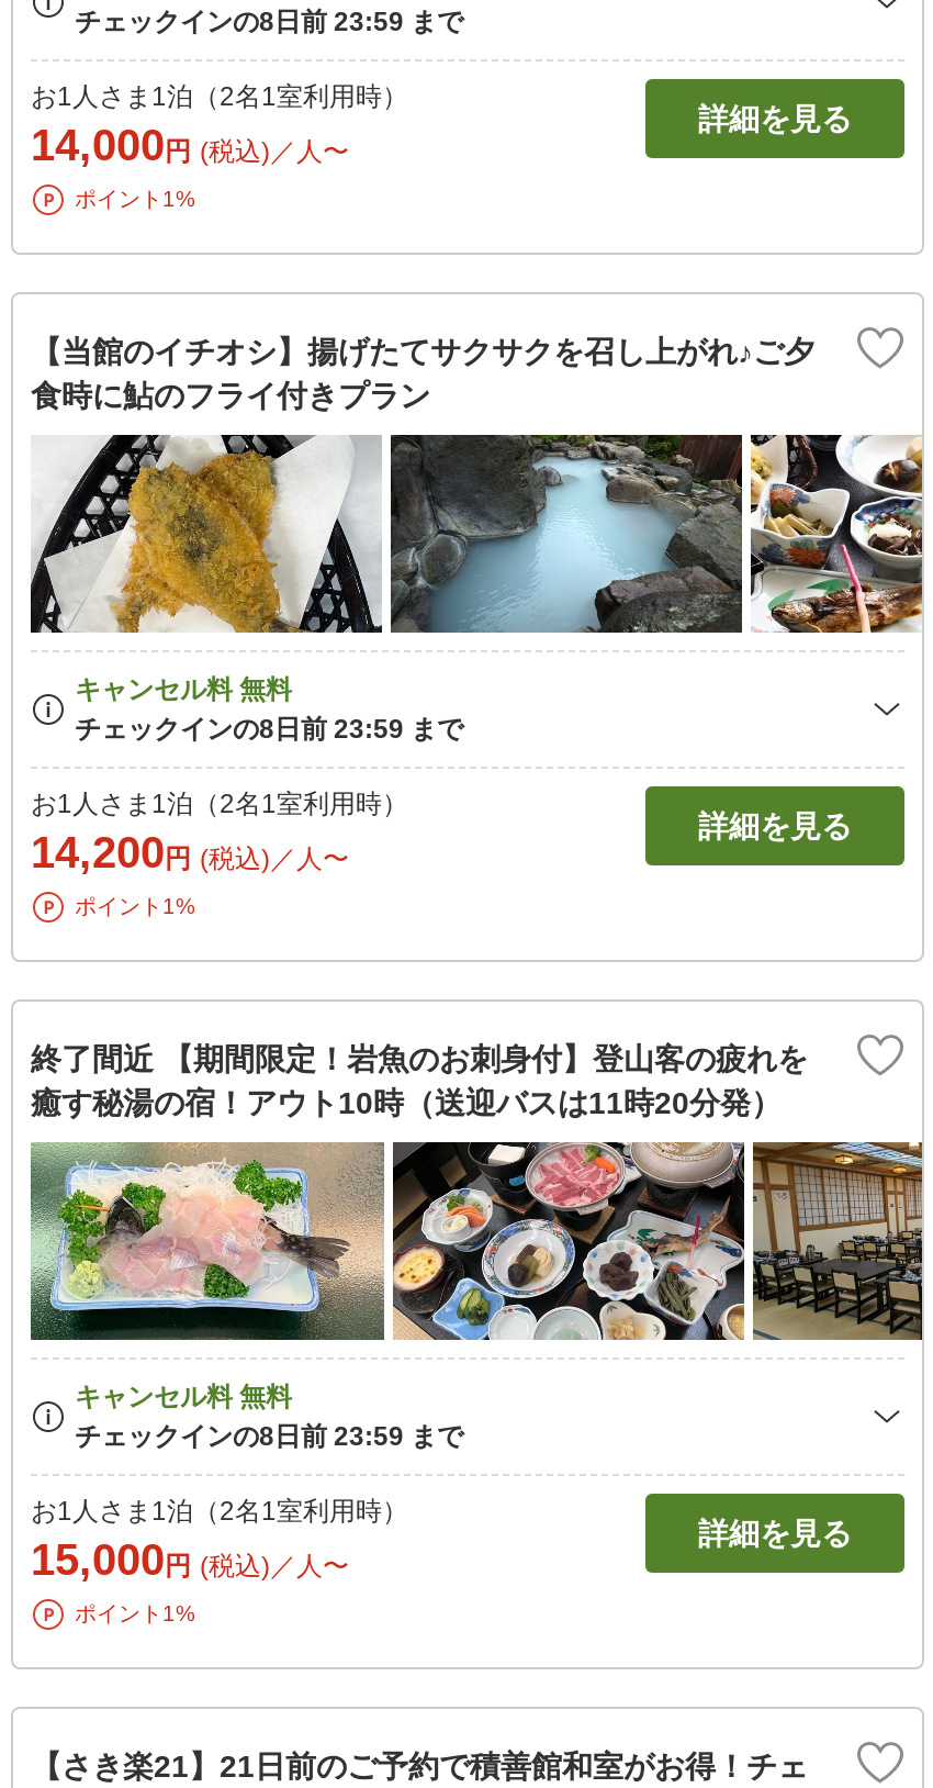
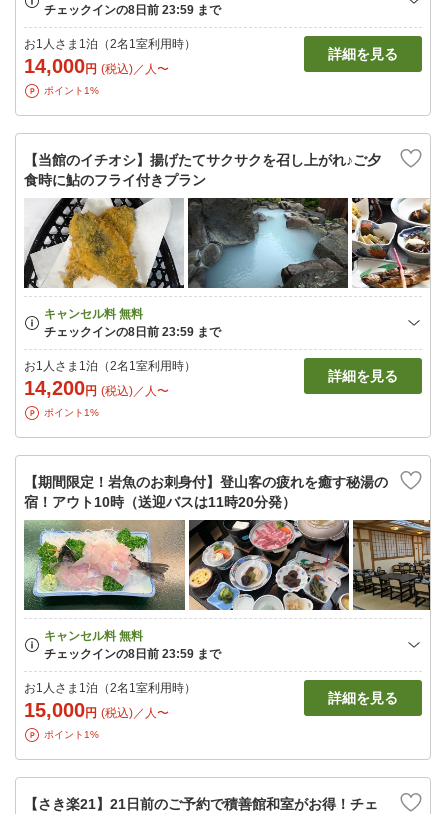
[31,1041,808,1120] 終了間近 【期間限定！岩魚のお刺身付】登山客の疲れを | 癒す秘湯の宿！アウト10時（送迎バスは11時20分発） -> [24,474,388,510] 【期間限定！岩魚のお刺身付】登山客の疲れを癒す秘湯の | 宿！アウト10時（送迎バスは11時20分発）

